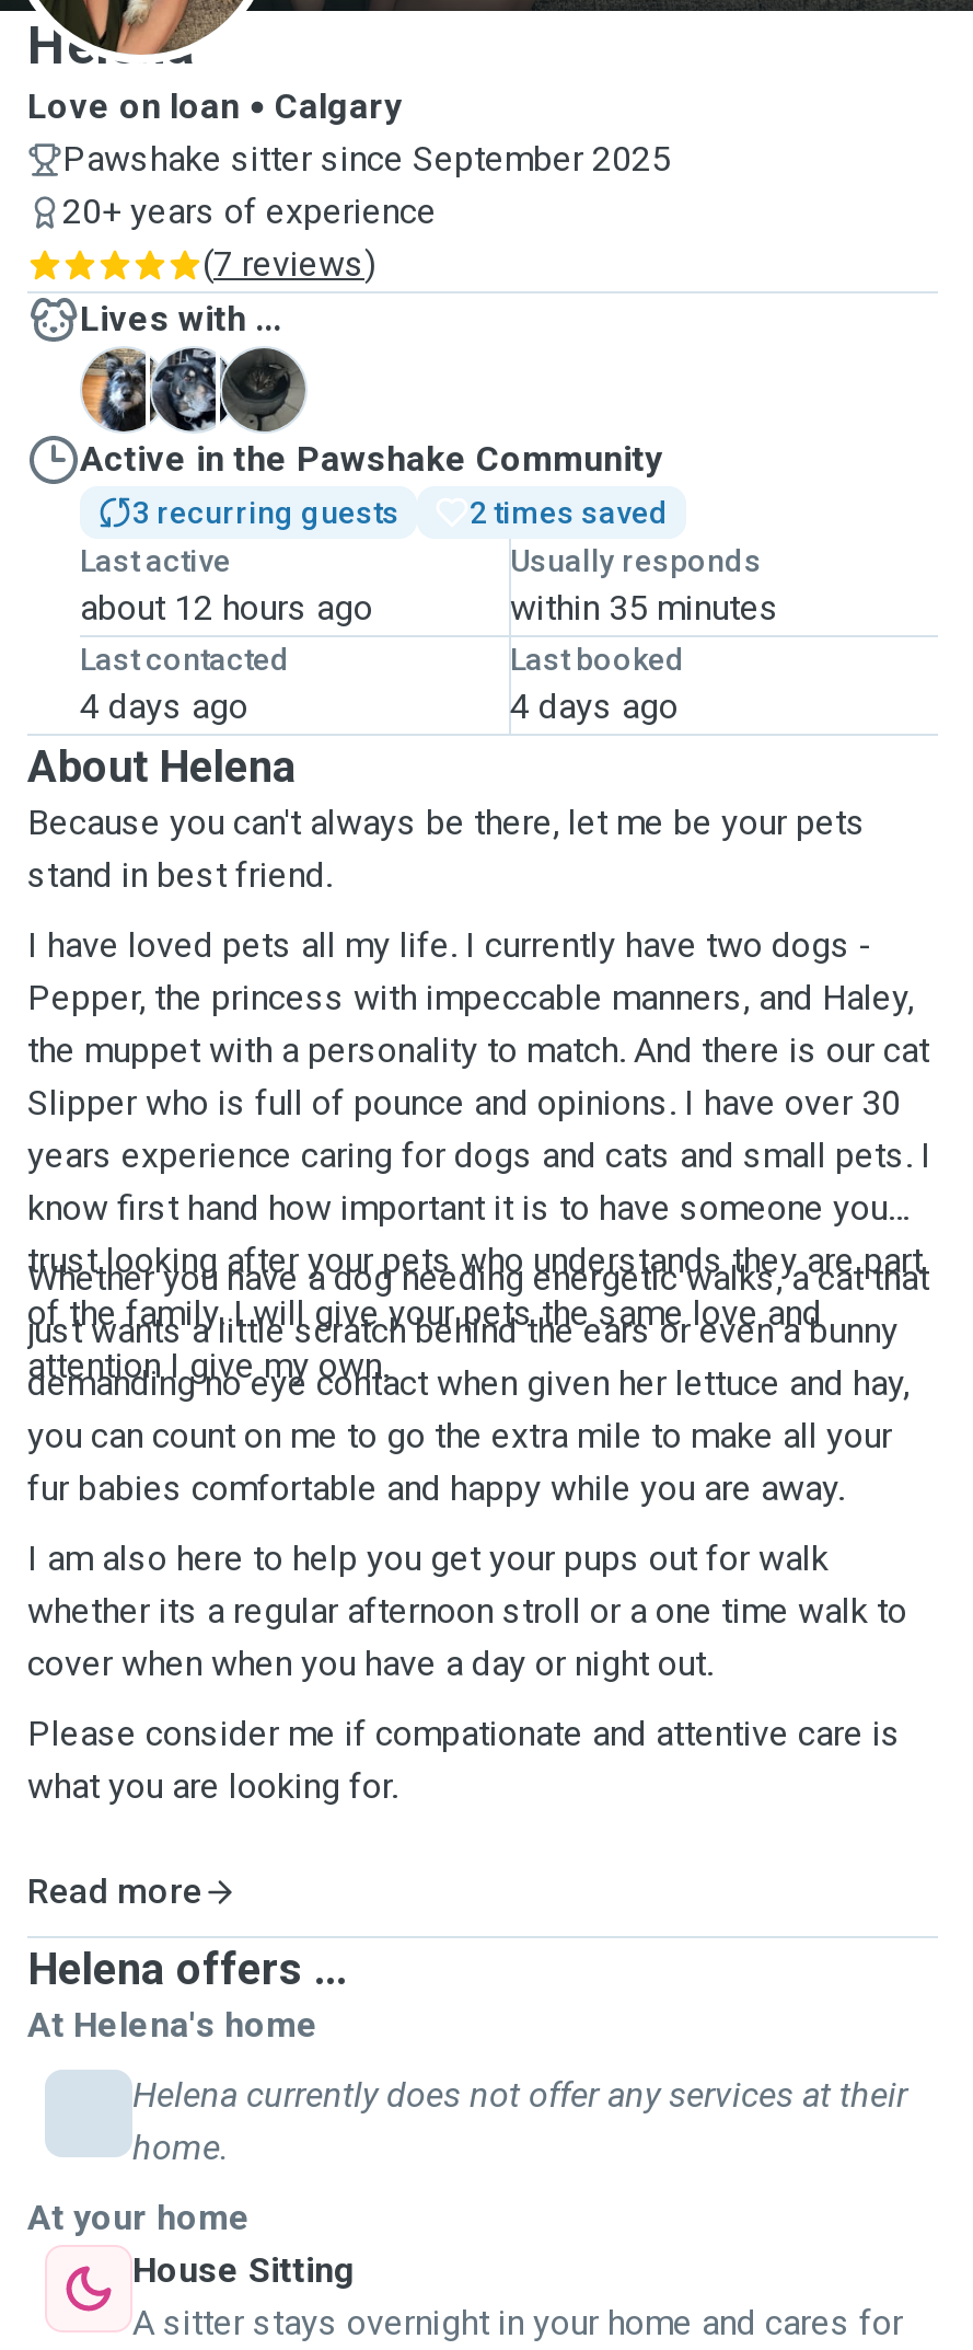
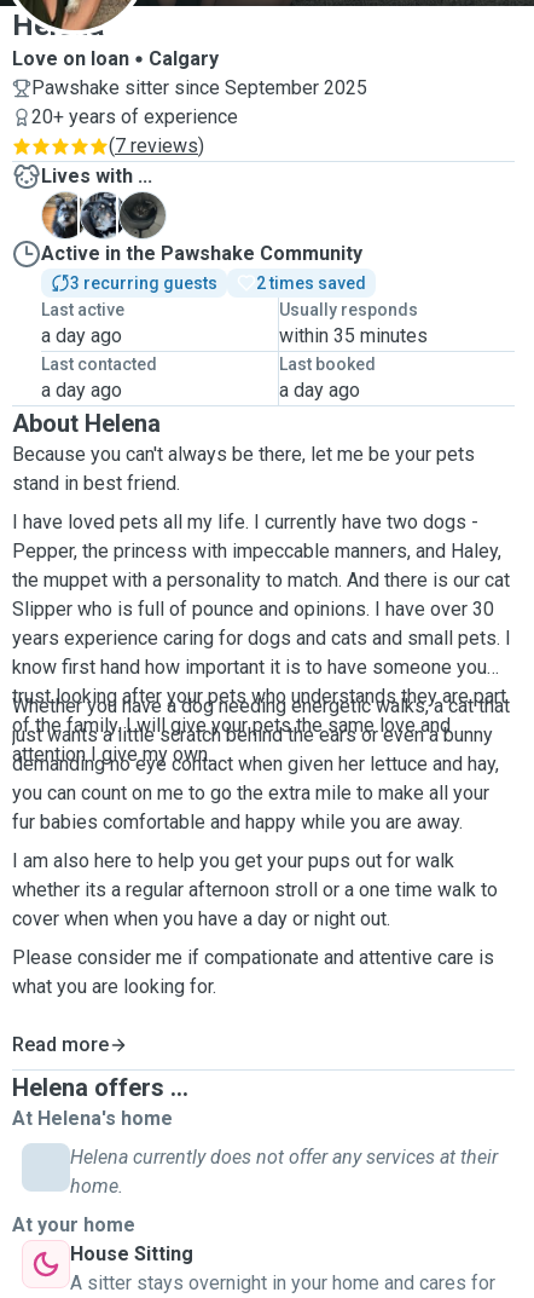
[80,587,373,629] about 12 hours ago -> [41,324,122,347] a day ago
[80,686,248,727] 4 days ago -> [41,379,122,402] a day ago
[510,686,679,727] 4 days ago -> [278,379,359,402] a day ago

